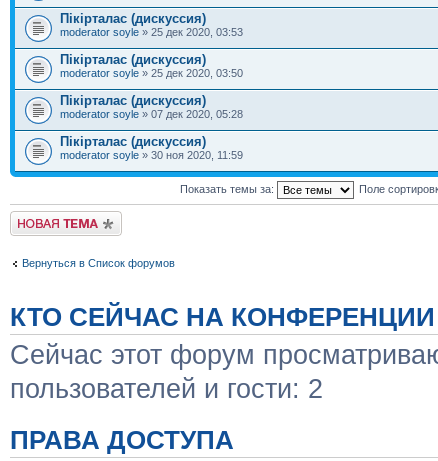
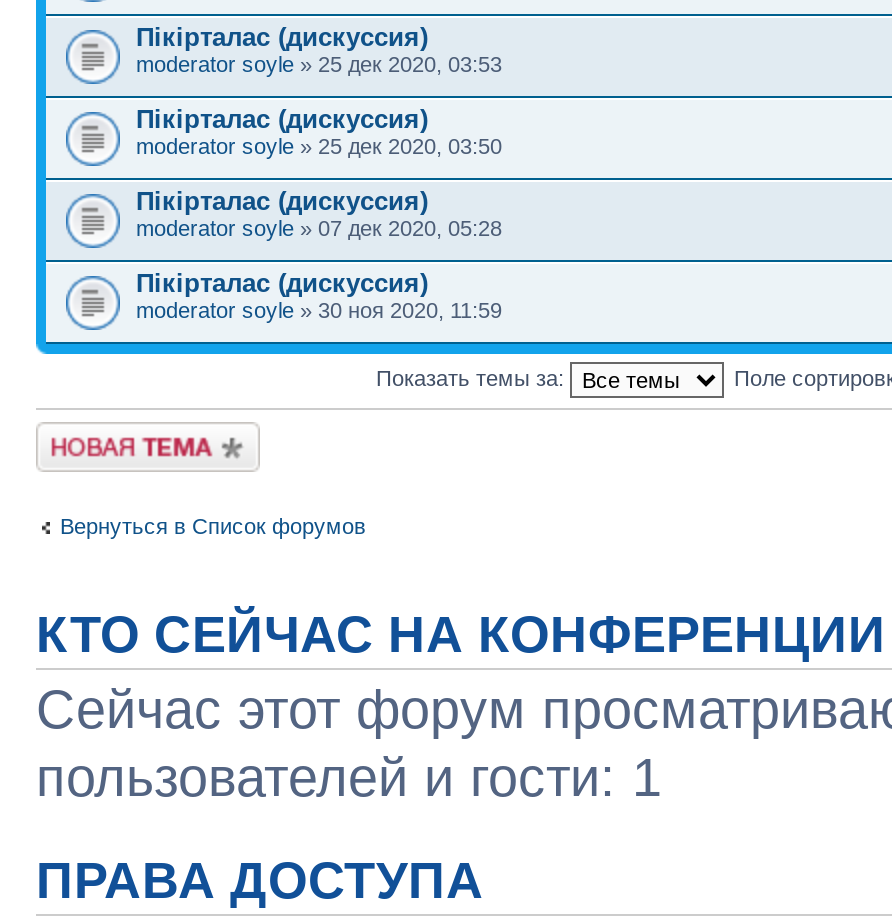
[10,374,323,404] пользователей и гости: 2 -> [36,748,662,808] пользователей и гости: 1

